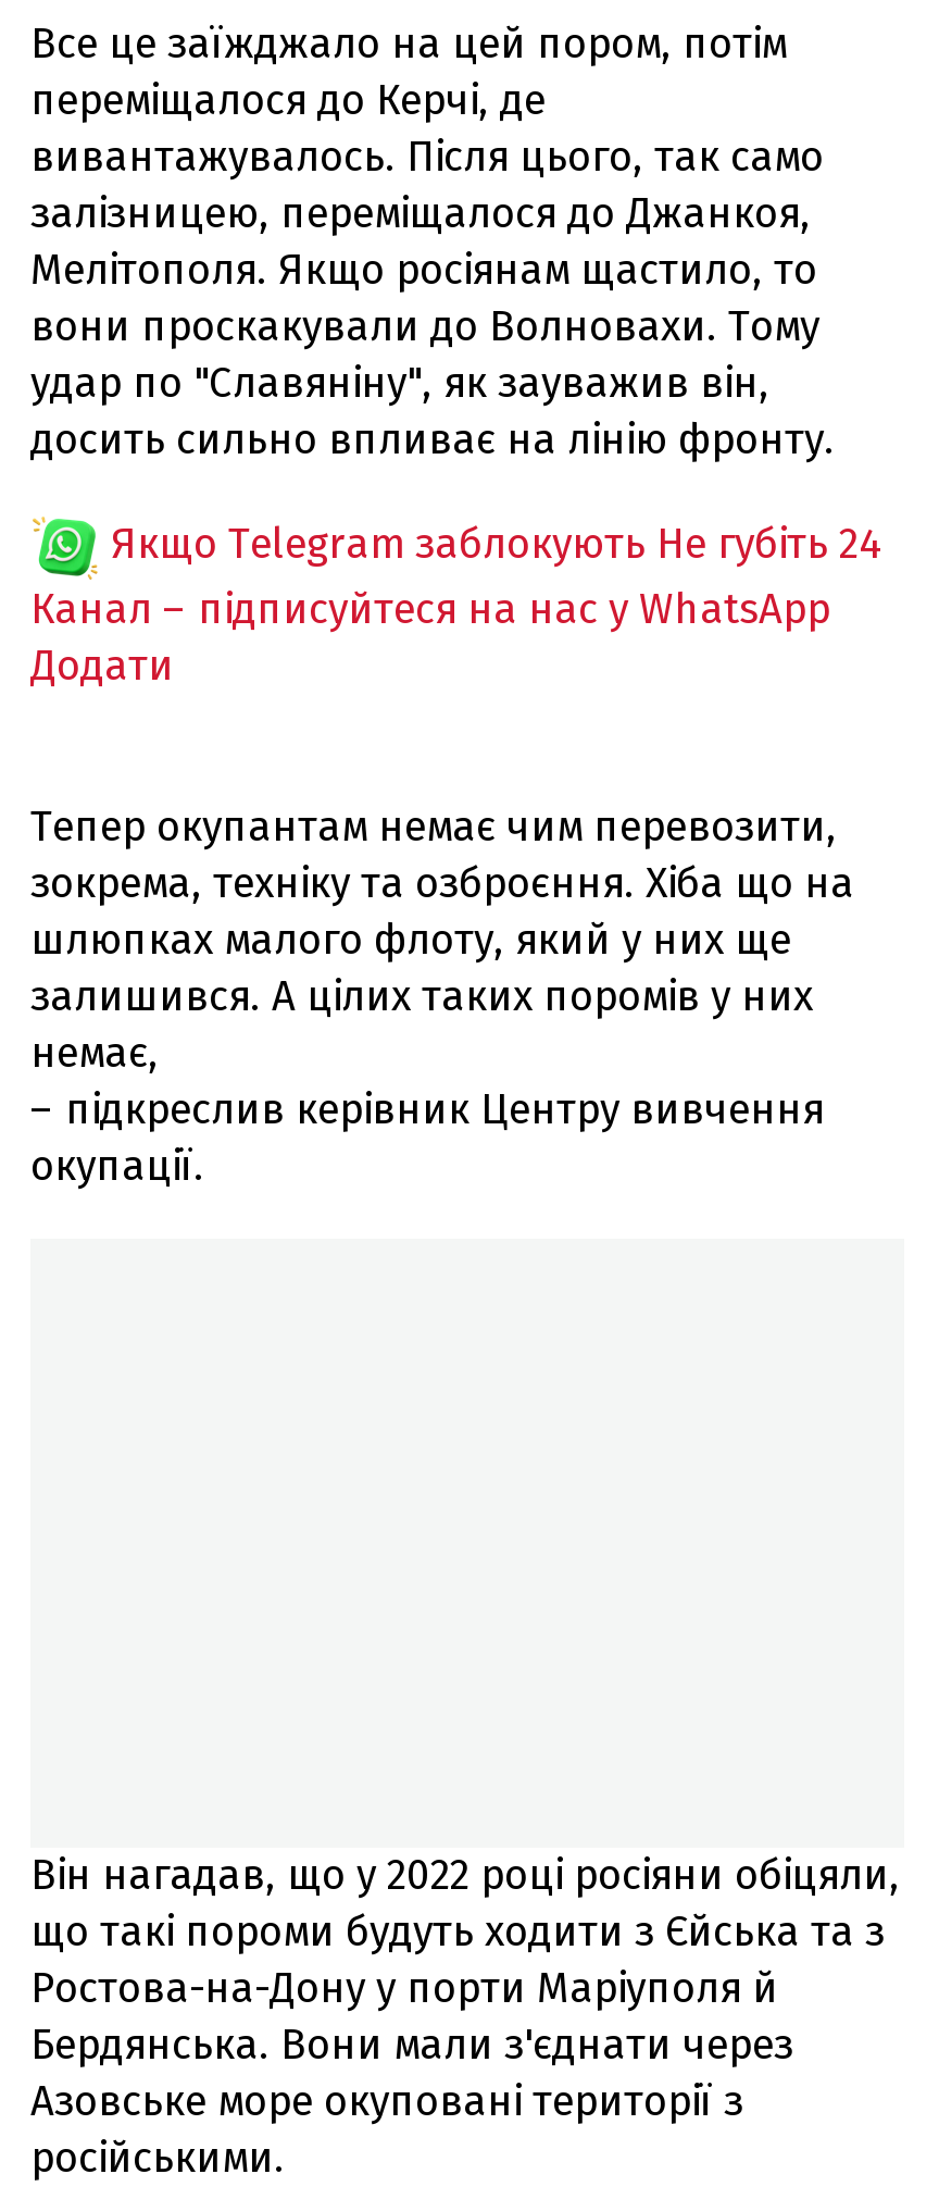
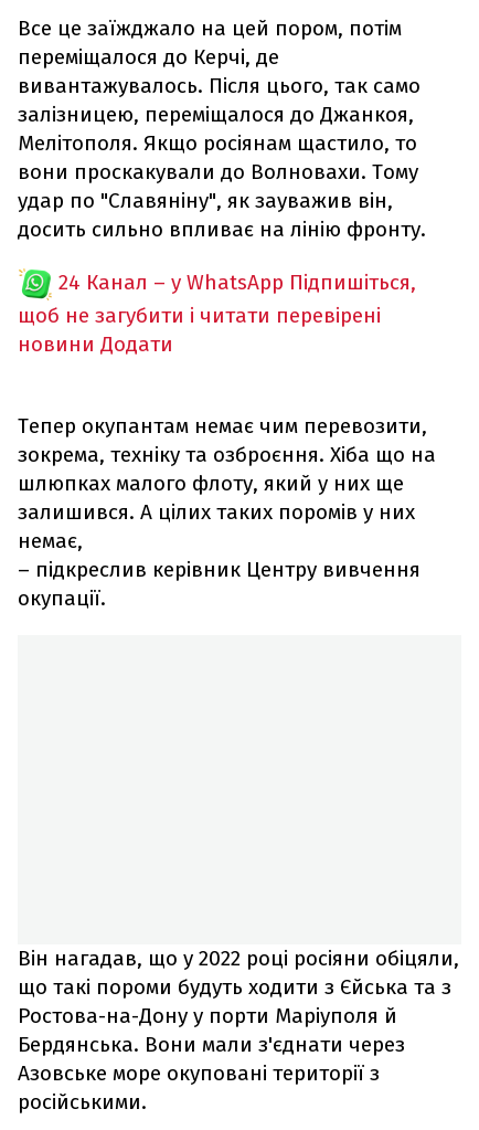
[30,518,882,690] Якщо Telegram заблокують Не губіть 24 | Канал – підписуйтеся на нас у WhatsApp | Додати -> [18,269,416,356] 24 Канал – у WhatsApp Підпишіться, | щоб не загубити і читати перевірені | новини Додати

